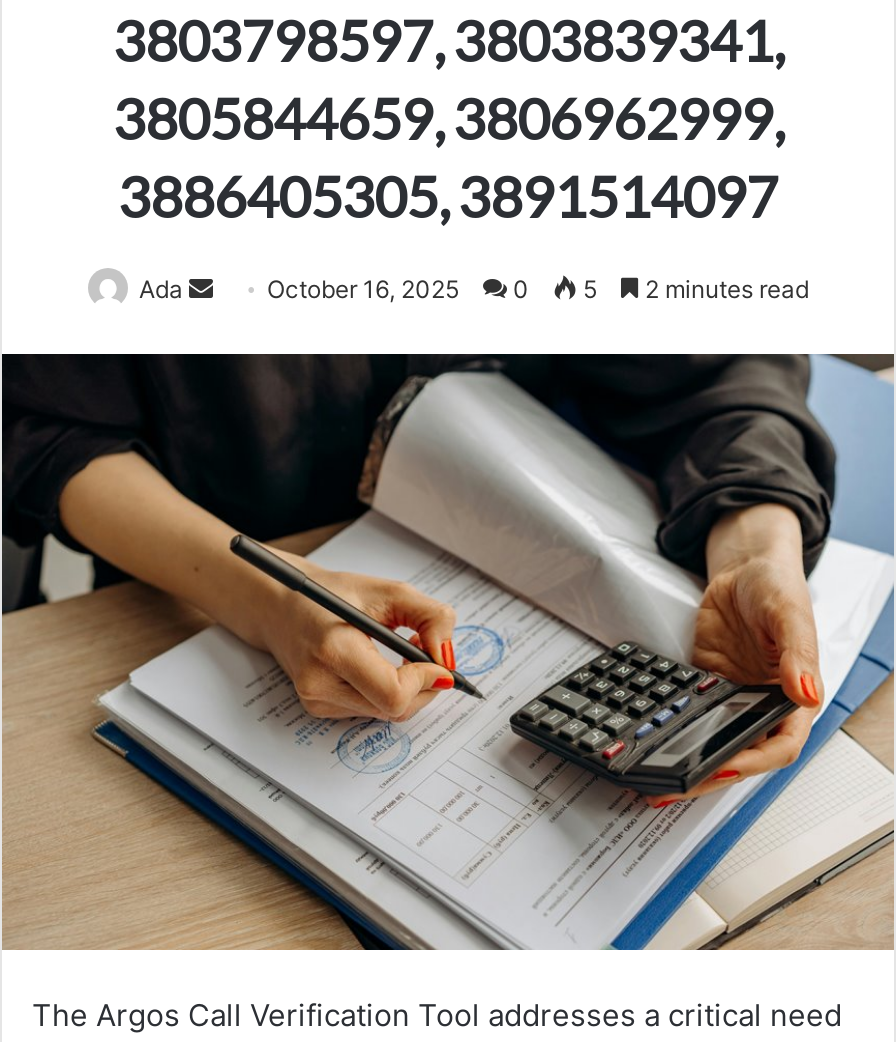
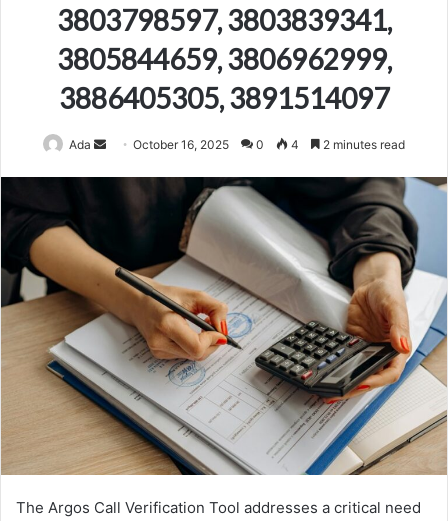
[577,275,597,305] 5 -> [288,137,299,152] 4

